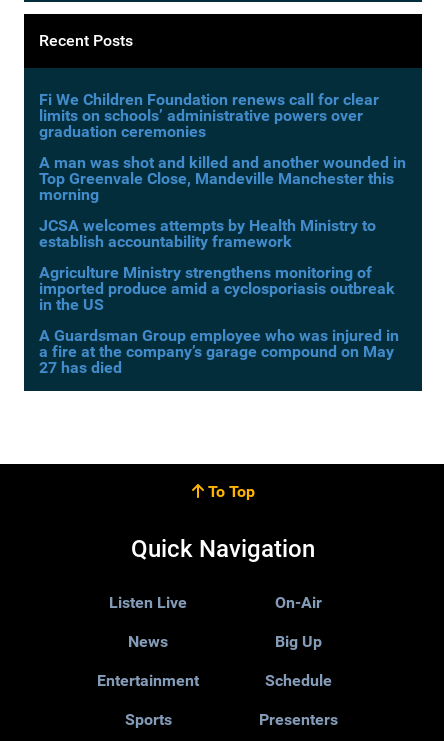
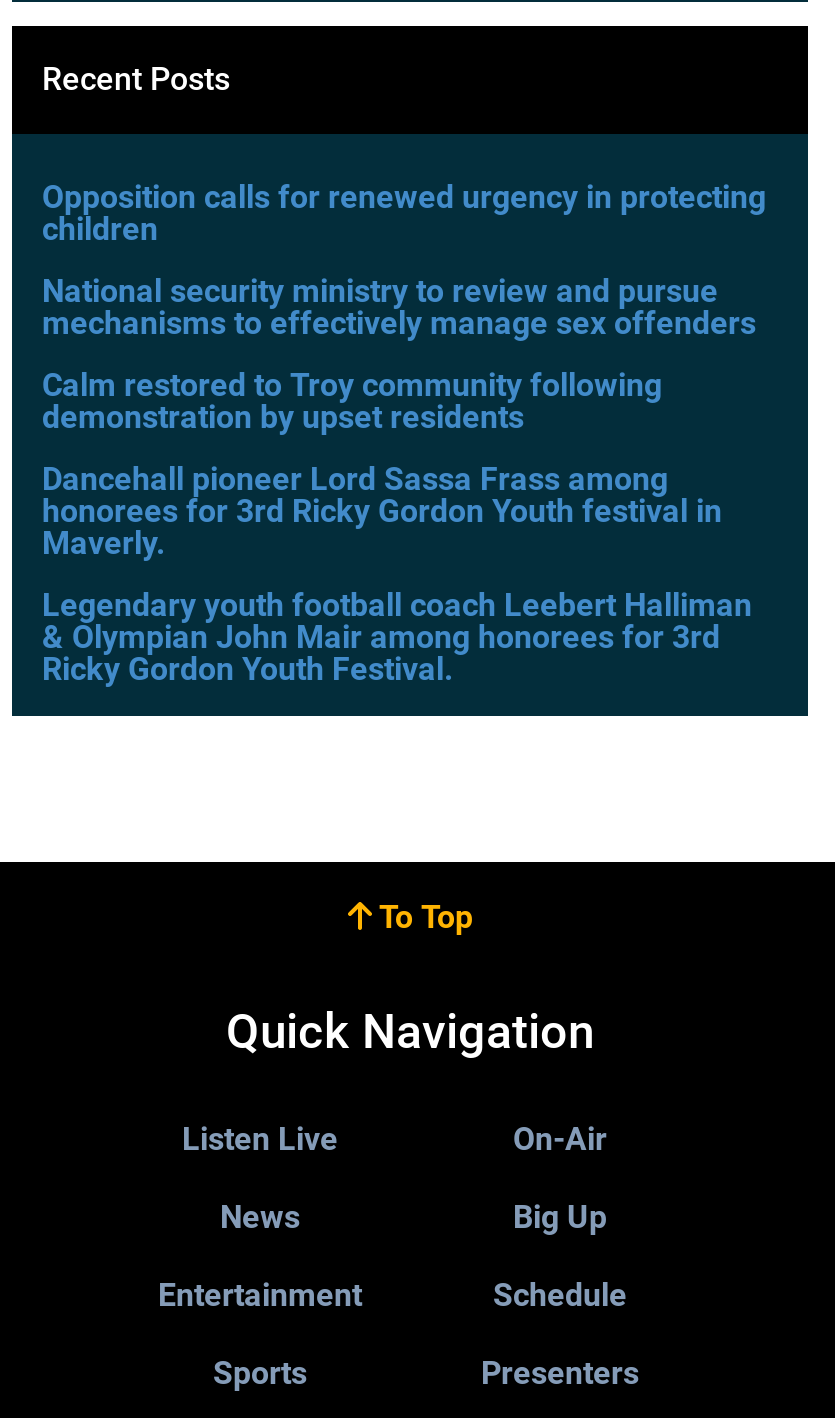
[39,90,379,141] Fi We Children Foundation renews call for clear | limits on schools’ administrative powers over | graduation ceremonies -> [42,178,766,248] Opposition calls for renewed urgency in protecting | children
[39,153,406,204] A man was shot and killed and another wounded in | Top Greenvale Close, Mandeville Manchester this | morning -> [42,272,756,342] National security ministry to review and pursue | mechanisms to effectively manage sex offenders
[39,216,376,251] JCSA welcomes attempts by Health Ministry to | establish accountability framework -> [42,366,662,436] Calm restored to Troy community following | demonstration by upset residents
[39,263,395,314] Agriculture Ministry strengthens monitoring of | imported produce amid a cyclosporiasis outbreak | in the US -> [42,460,722,562] Dancehall pioneer Lord Sassa Frass among | honorees for 3rd Ricky Gordon Youth festival in | Maverly.
[39,326,399,377] A Guardsman Group employee who was injured in | a fire at the company’s garage compound on May | 27 has died -> [42,586,752,688] Legendary youth football coach Leebert Halliman | & Olympian John Mair among honorees for 3rd | Ricky Gordon Youth Festival.

